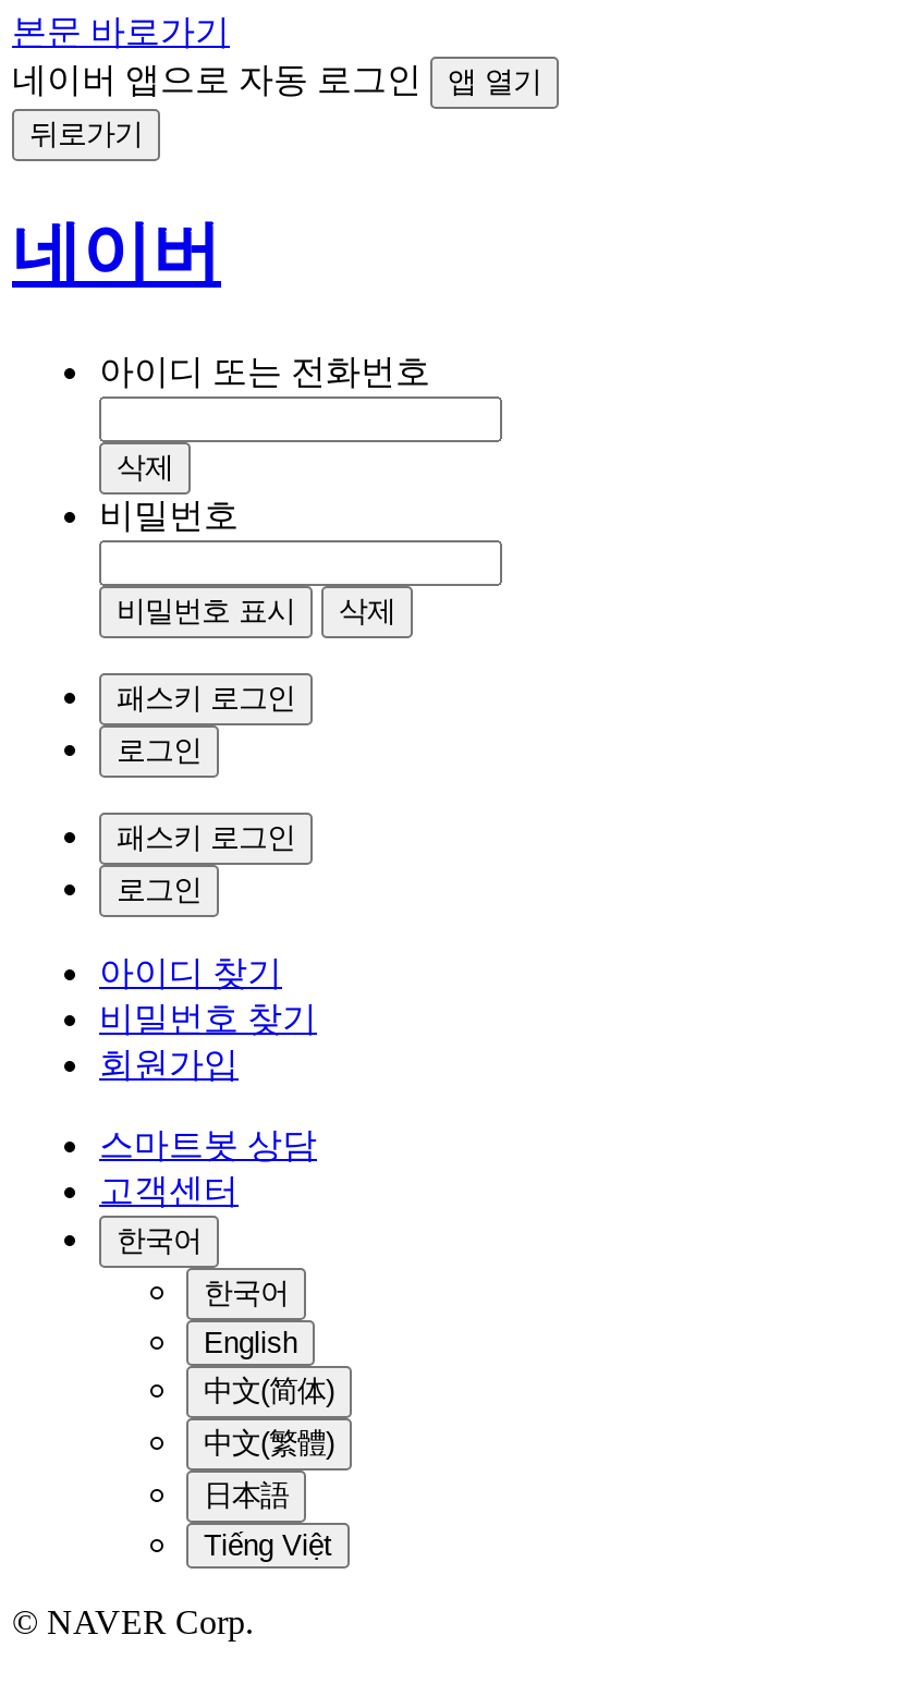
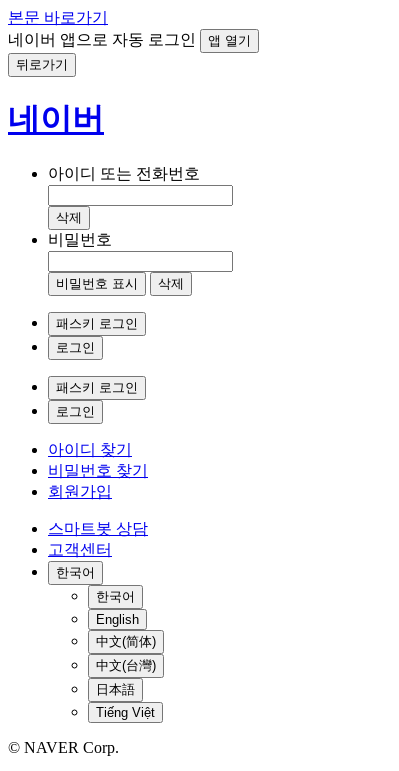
[204,1427,334,1459] 中文(繁體) -> [96,658,156,673] 中文(台灣)

